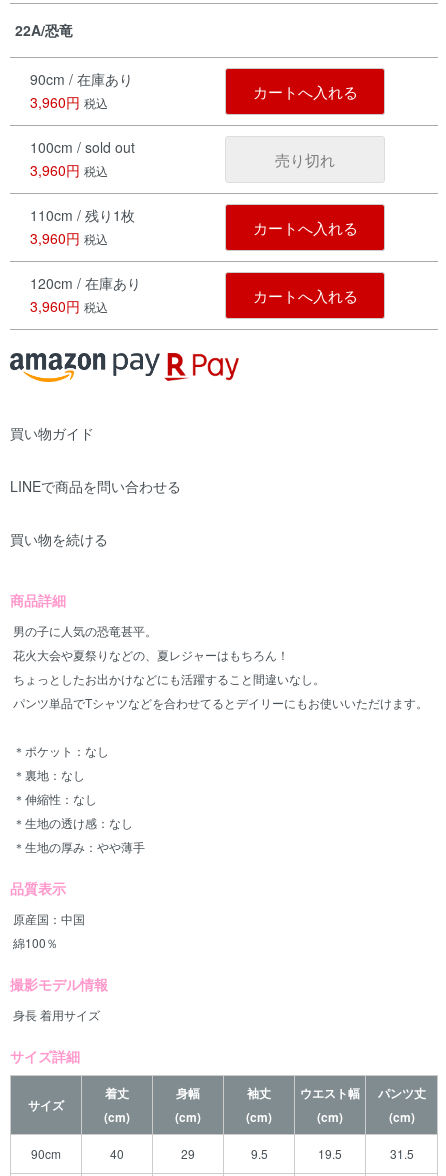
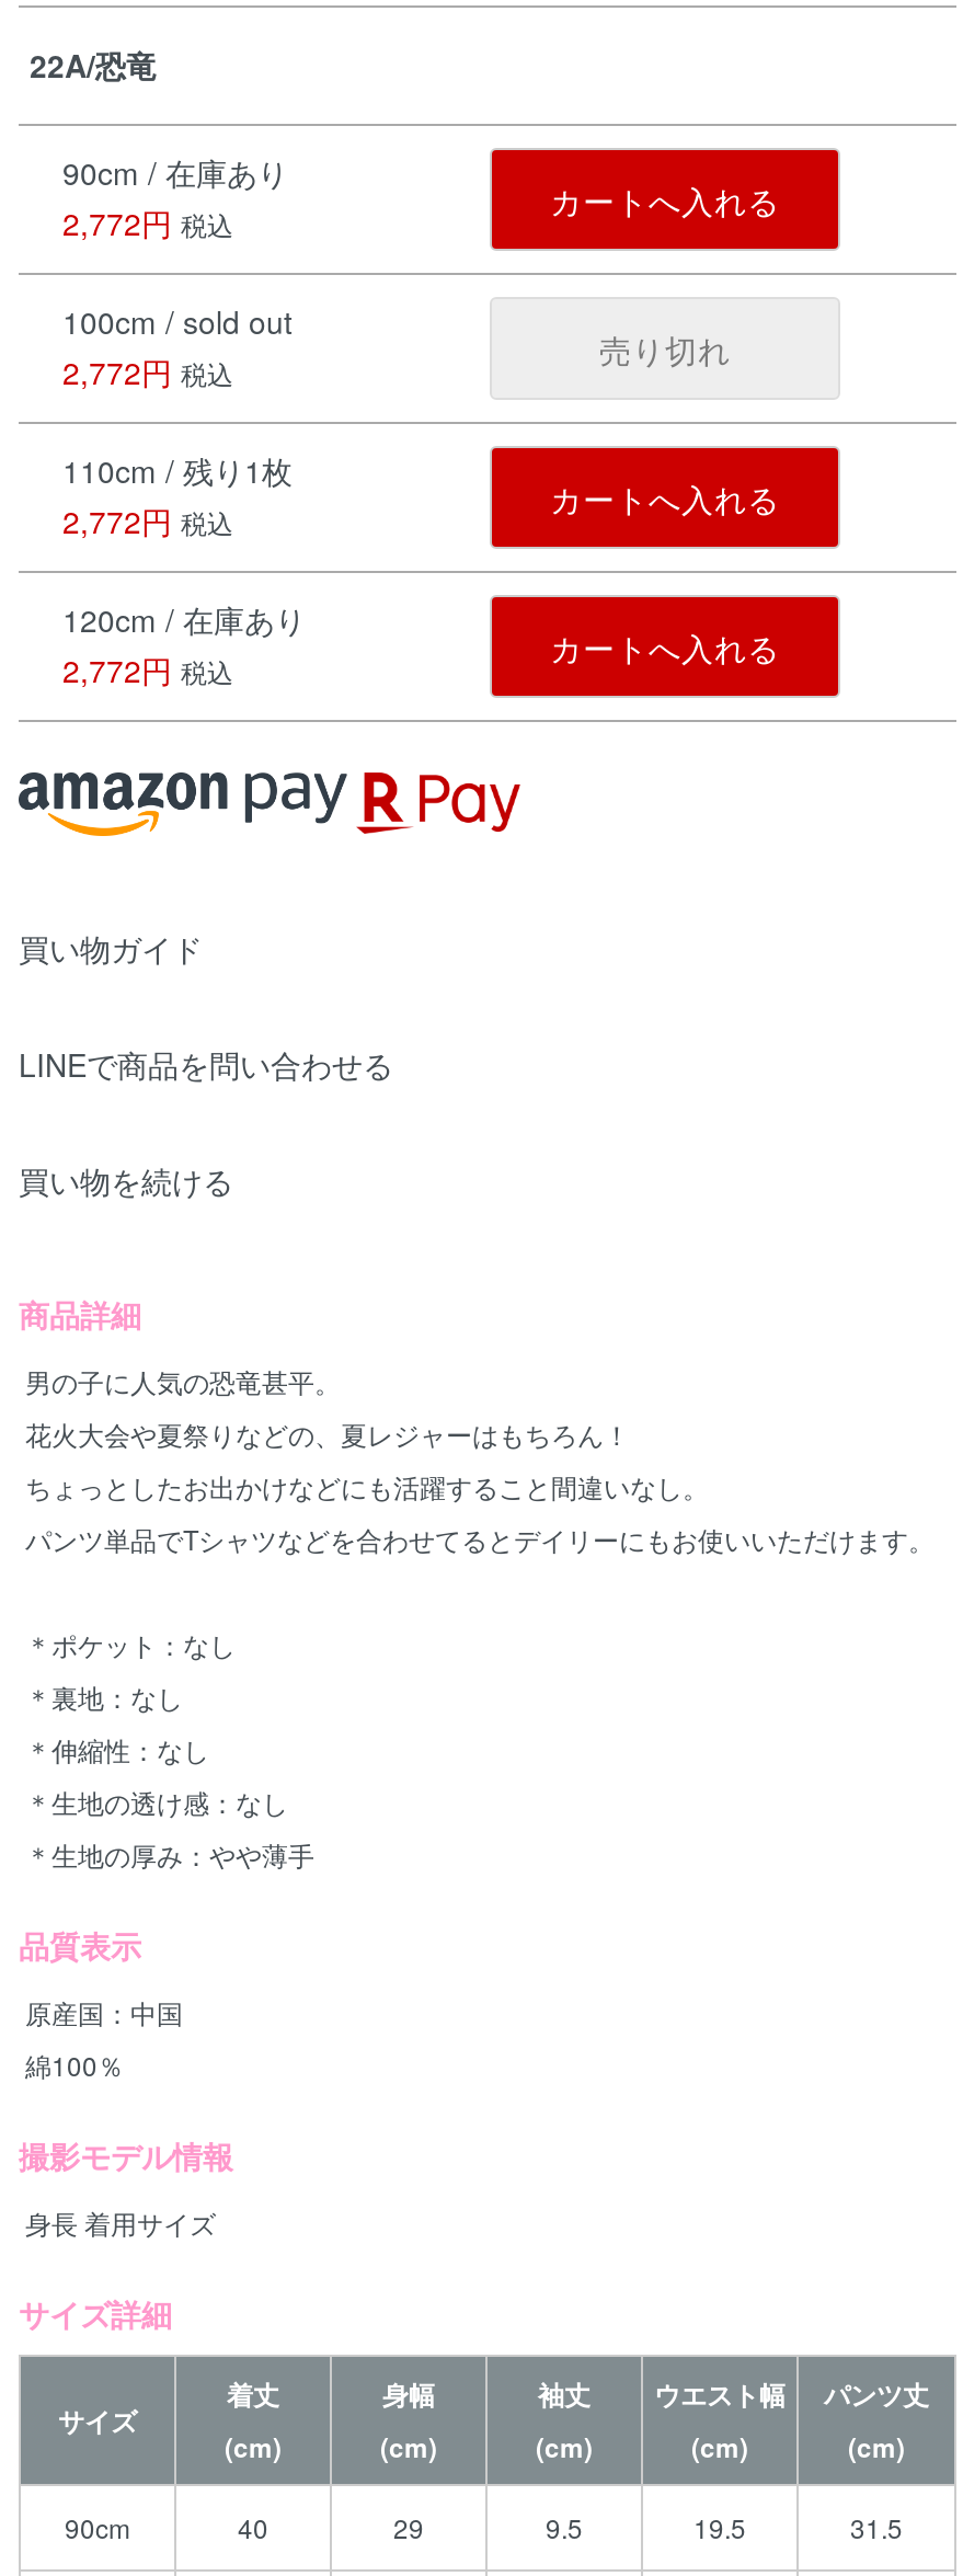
[30,92,108,112] 3,960円 税込 -> [62,200,233,244] 2,772円 税込
[30,160,108,180] 3,960円 税込 -> [62,349,233,393] 2,772円 税込
[30,228,108,248] 3,960円 税込 -> [62,498,233,542] 2,772円 税込
[30,296,108,316] 3,960円 税込 -> [62,647,233,691] 2,772円 税込

